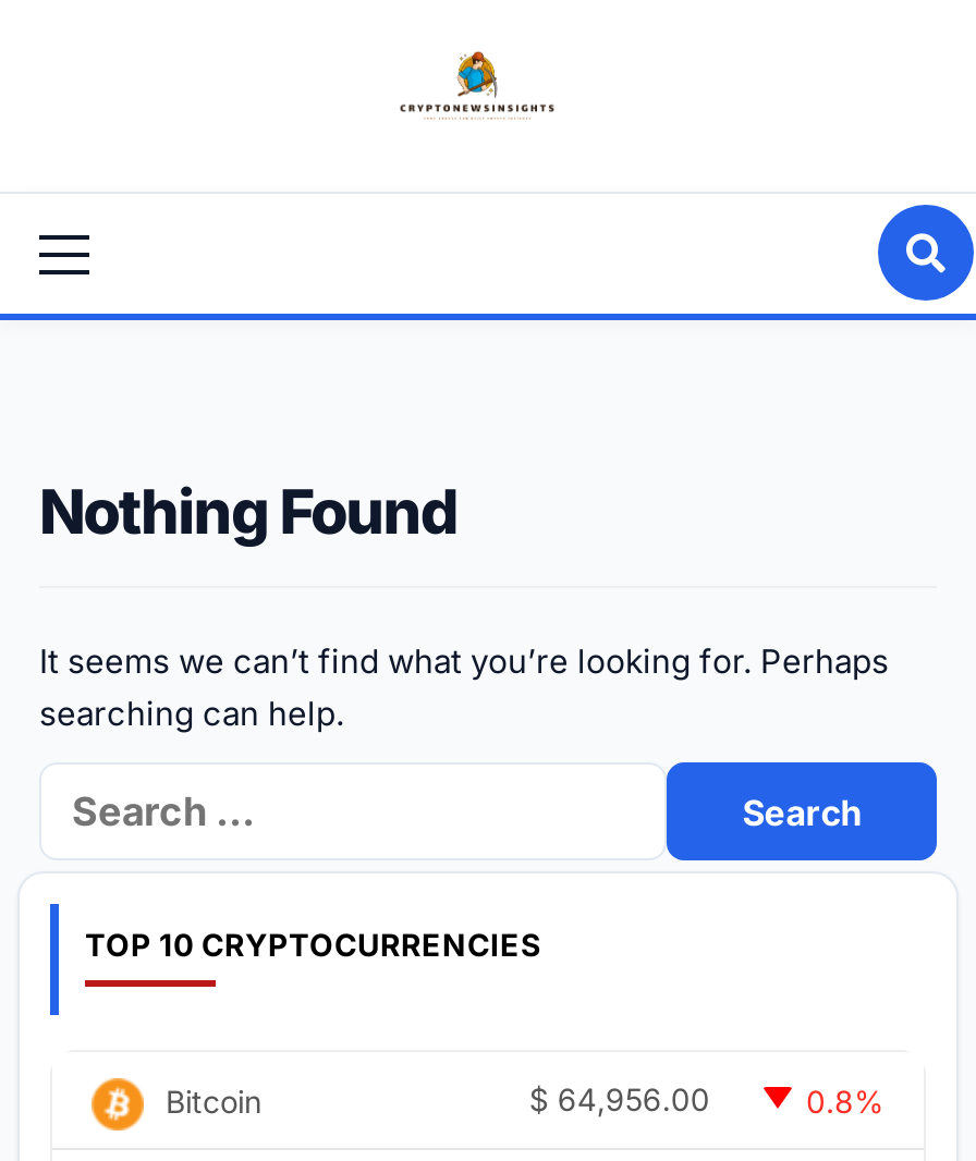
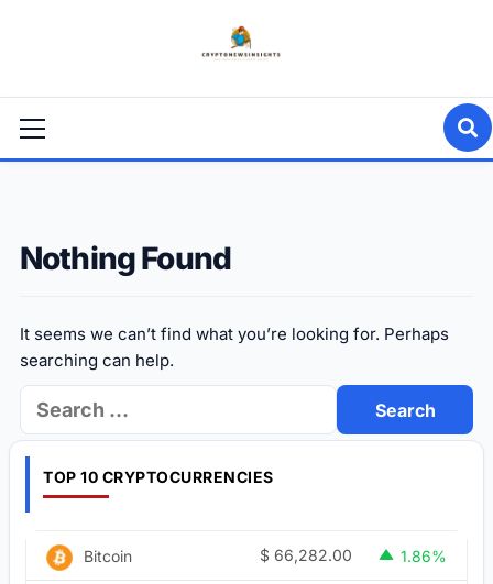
[529,1081,710,1119] $ 64,956.00 -> [259,546,352,565] $ 66,282.00
[806,1083,884,1120] 0.8% -> [401,547,447,565] 1.86%

